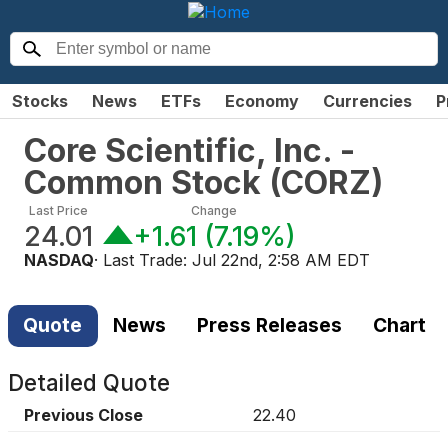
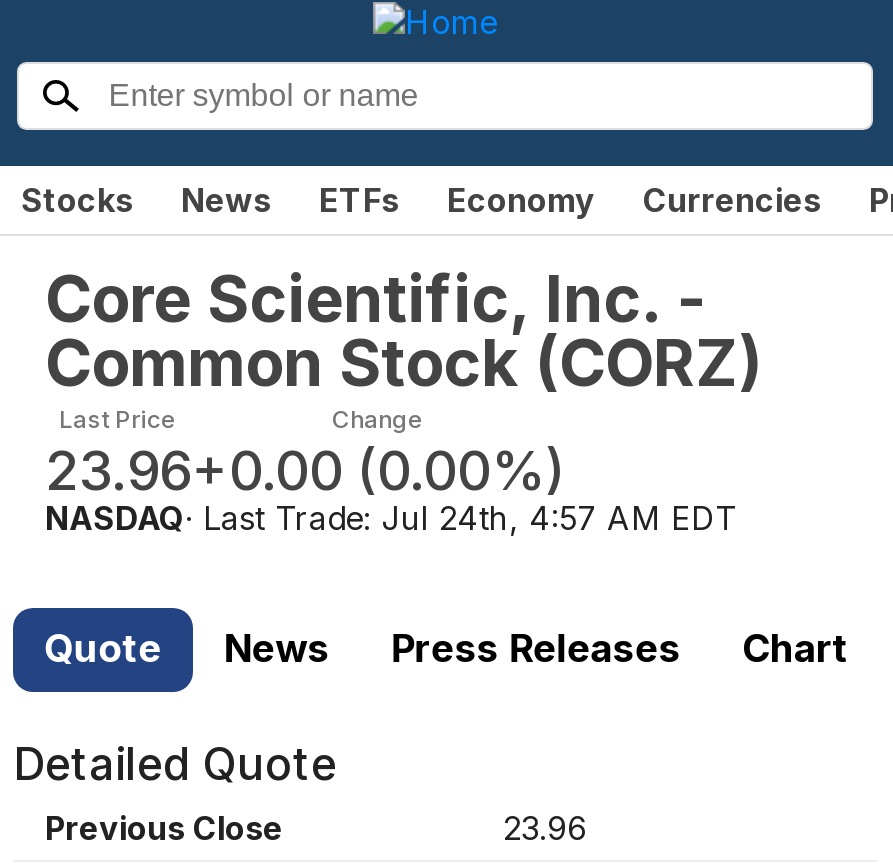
[24,220,93,253] 24.01 -> [45,437,191,503] 23.96
[133,220,296,253] +1.61 (7.19%) -> [191,437,565,503] +0.00 (0.00%)
[24,250,370,270] NASDAQ · Last Trade: Jul 22nd, 2:58 AM EDT -> [45,497,737,537] NASDAQ · Last Trade: Jul 24th, 4:57 AM EDT
[253,405,296,425] 22.40 -> [503,808,587,848] 23.96

